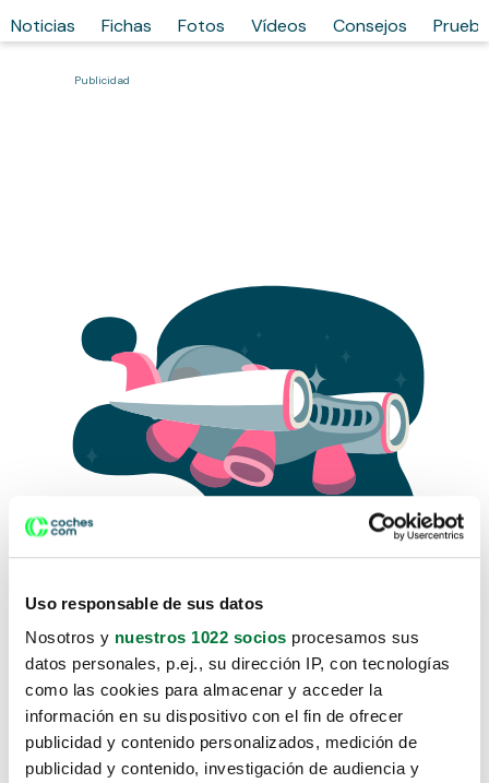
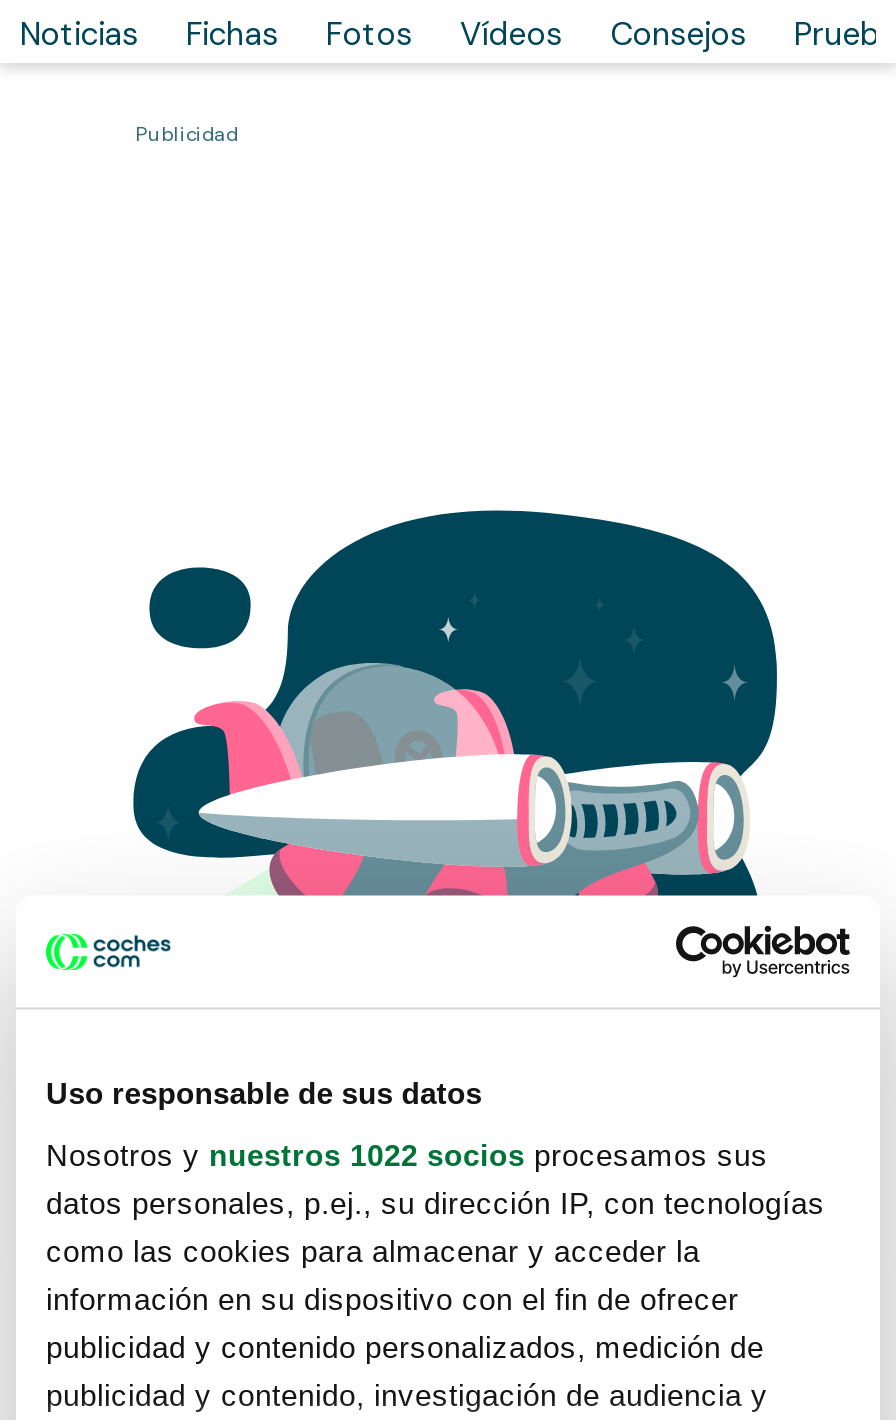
[107,344,410,497] [image] -> [192,619,750,897] [image]

